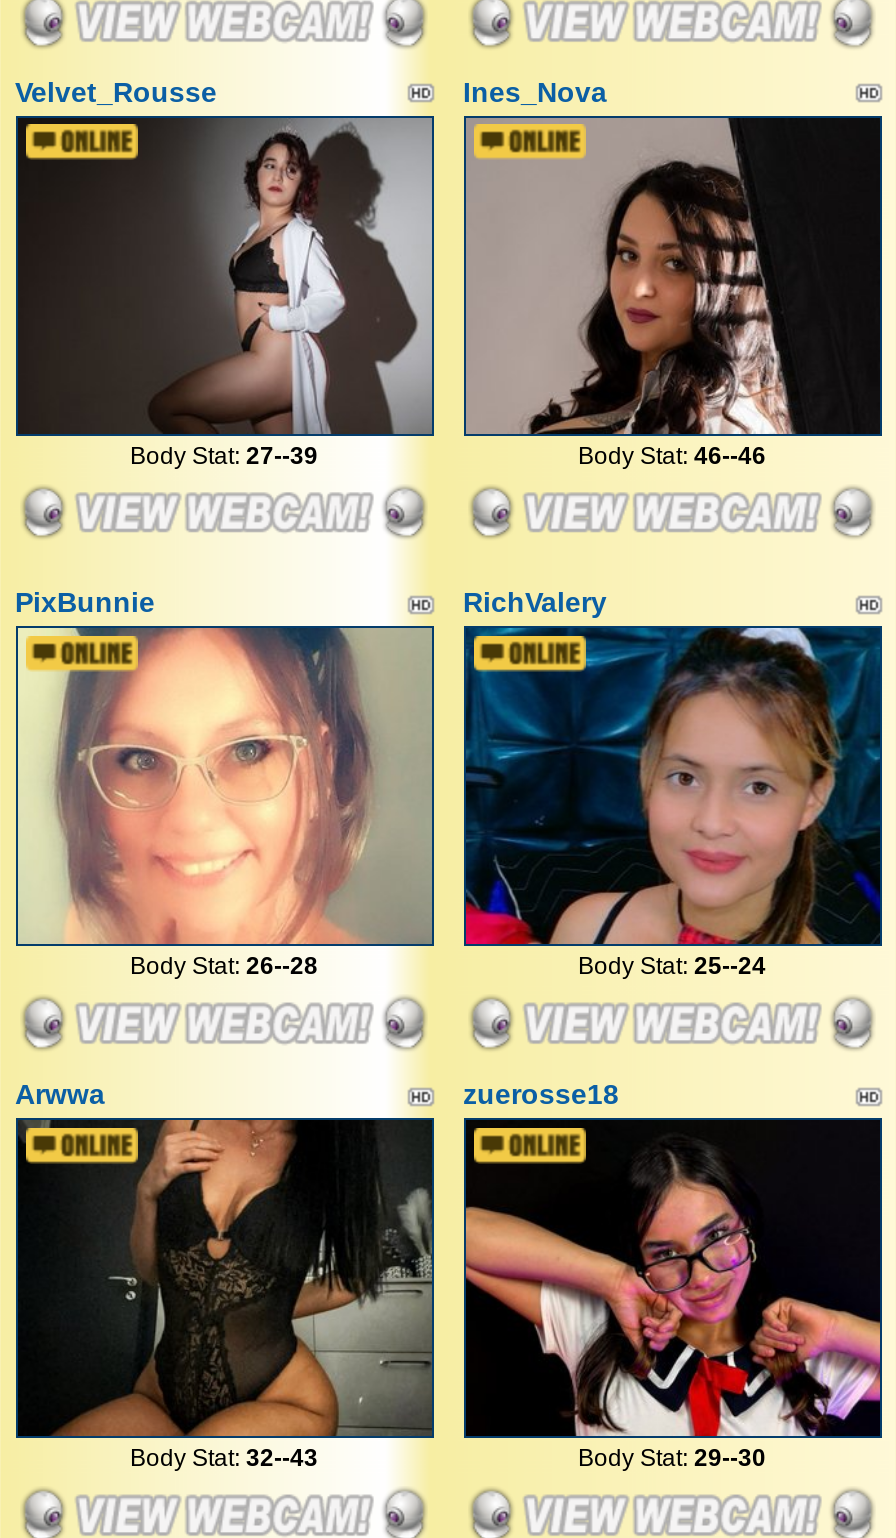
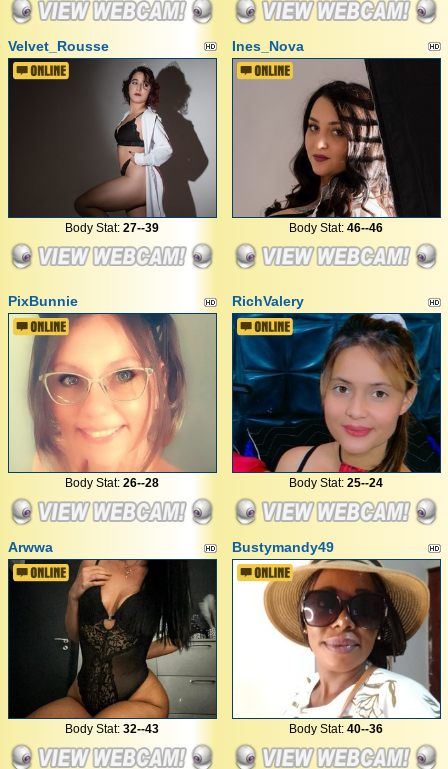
[463,1079,619,1111] zuerosse18 -> [231,539,333,555] Bustymandy49
[464,1118,882,1473] [image] | Body Stat: 29--30 -> [232,559,441,736] [image] | Body Stat: 40--36

